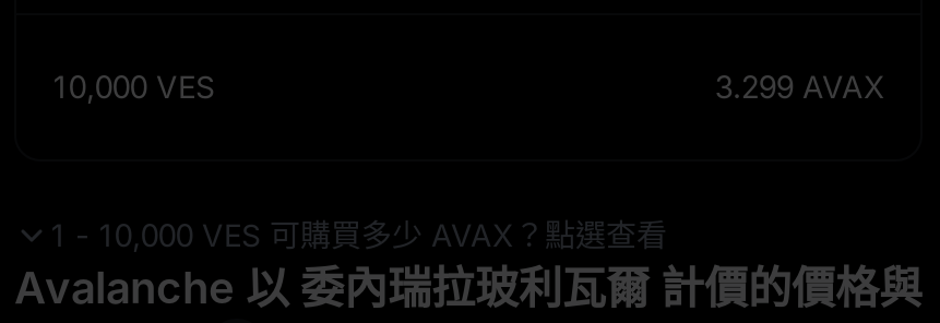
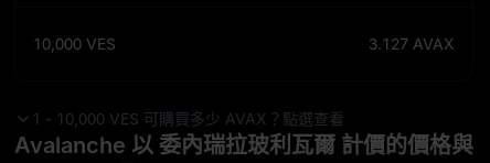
[715,68,885,105] 3.299 AVAX -> [369,34,455,53] 3.127 AVAX

